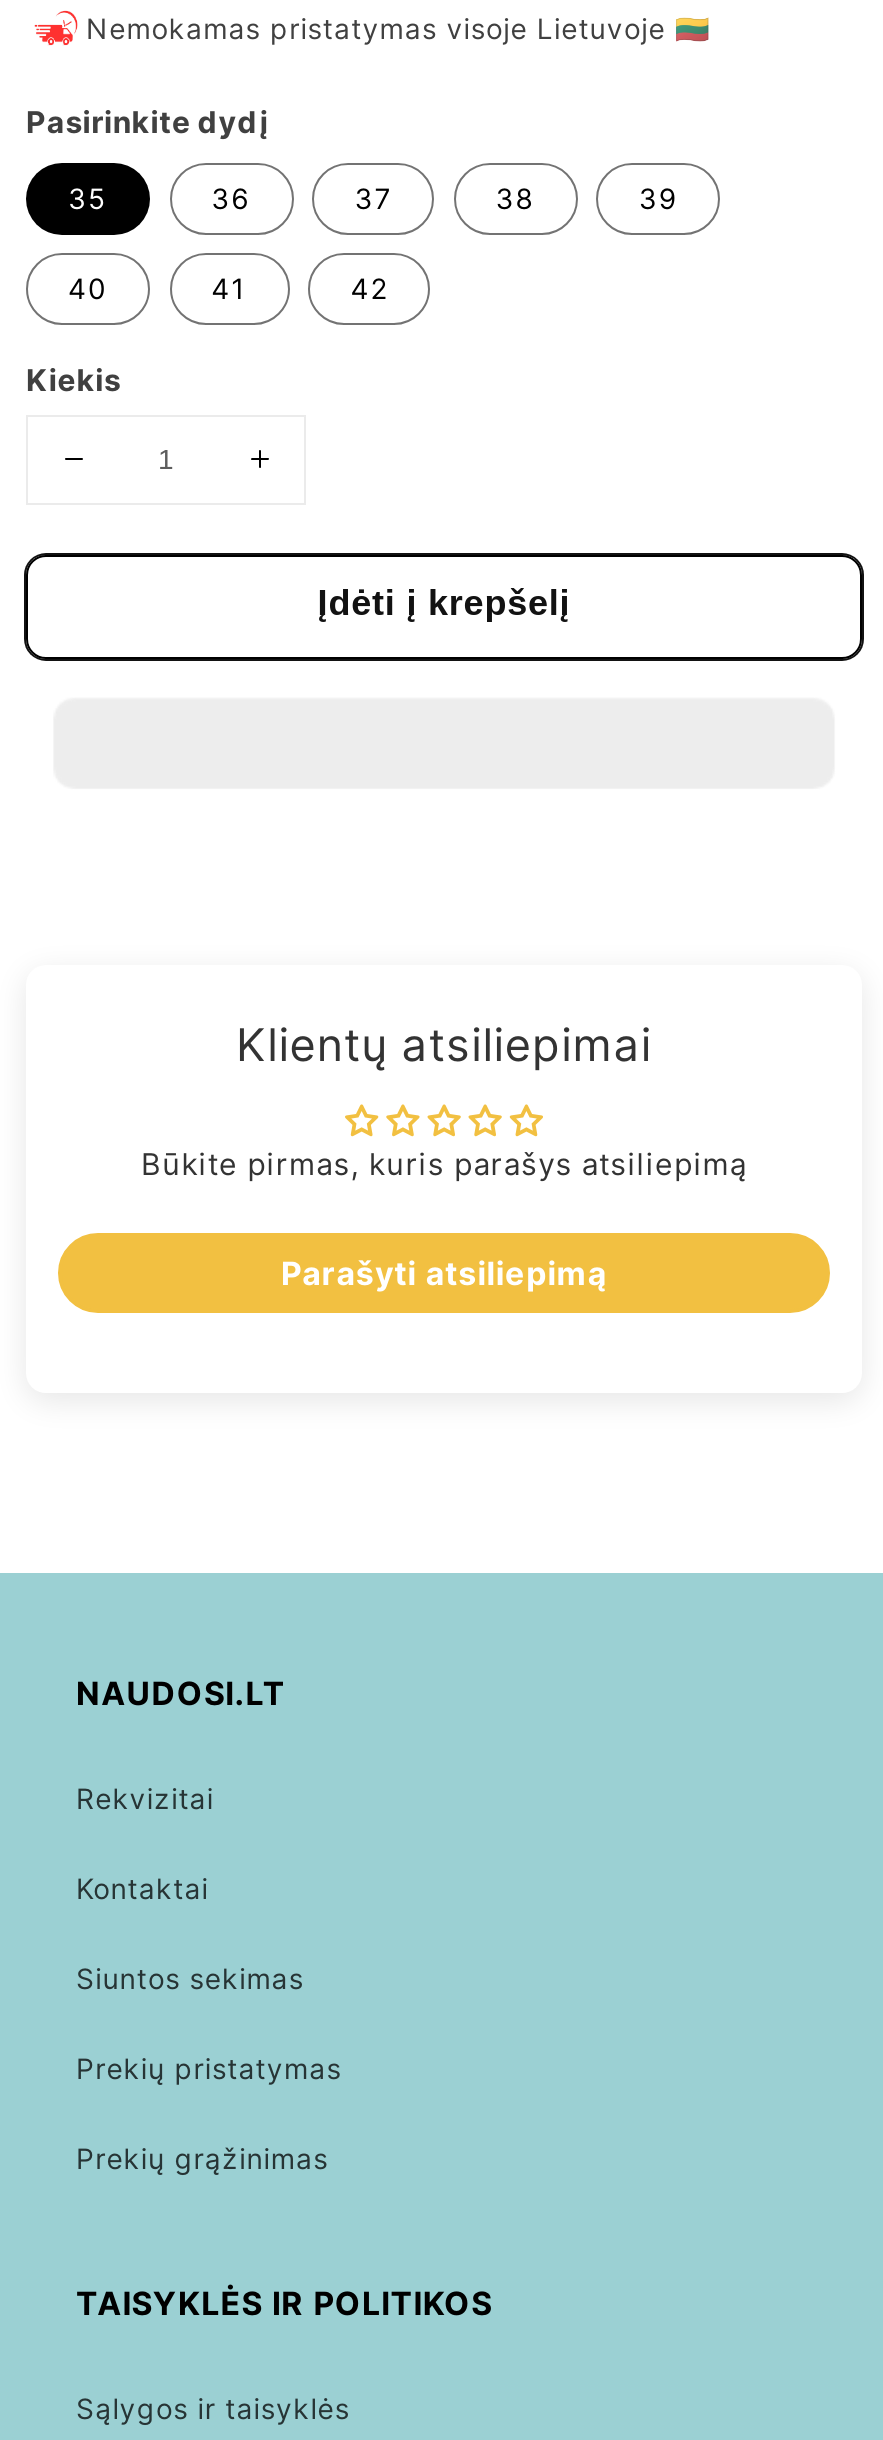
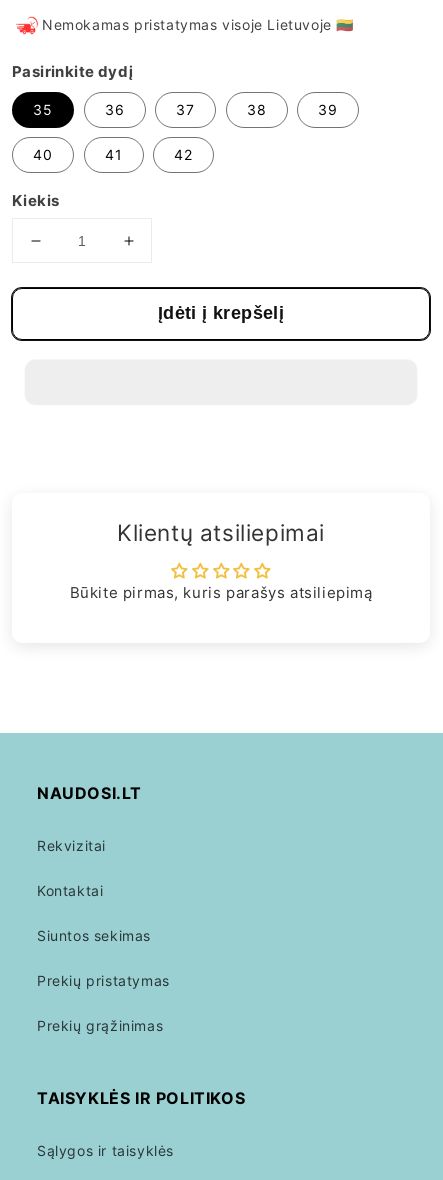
[281,1252,607,1292] Parašyti atsiliepimą -> none

